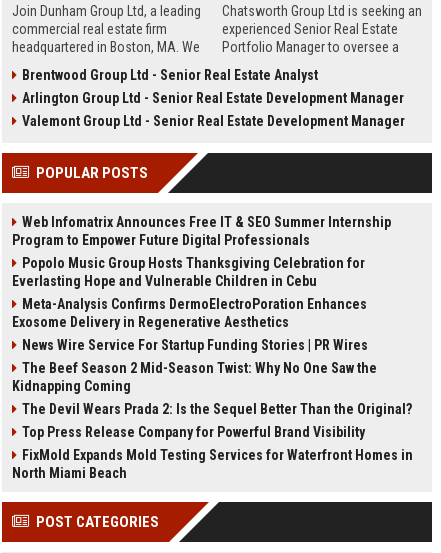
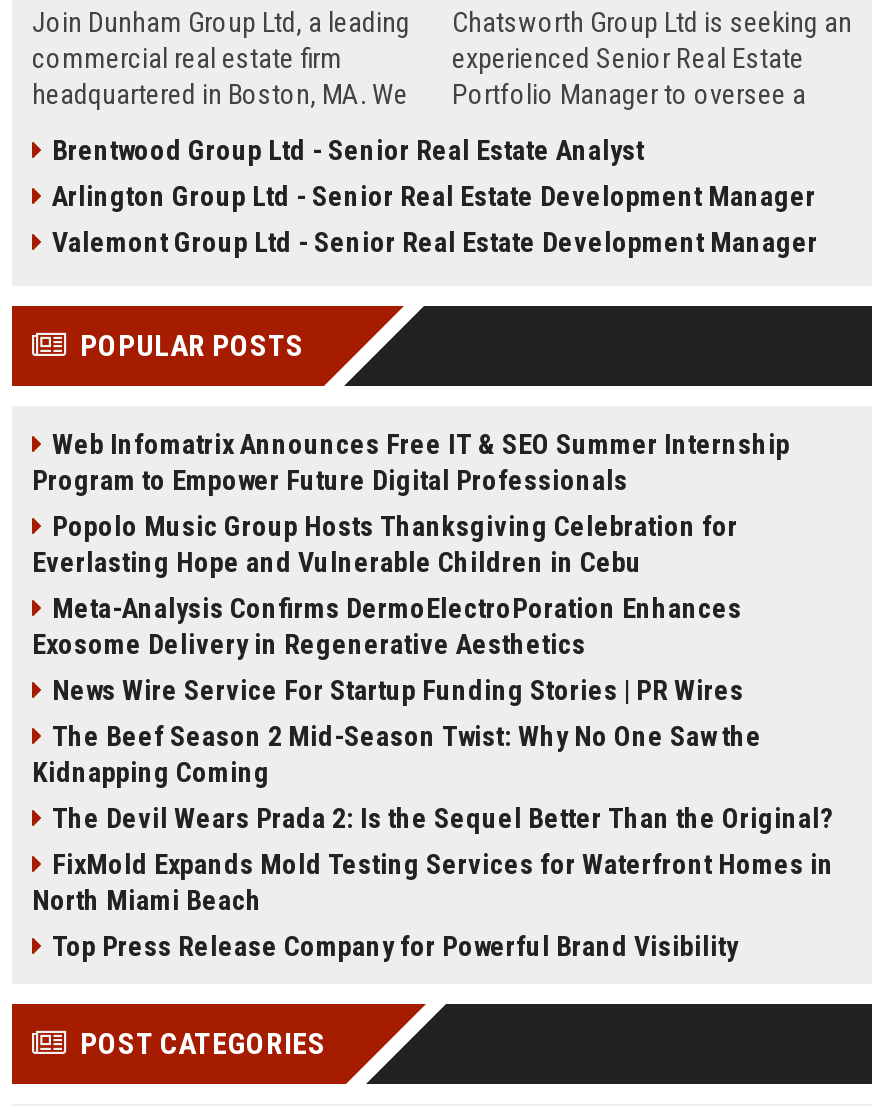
moved [22,424,365,440] -> [52,930,738,962]: Top Press Release Company for Powerful Brand Visibility
moved [12,447,413,481] -> [32,848,834,916]: FixMold Expands Mold Testing Services for Waterfront Homes in | North Miami Beach

